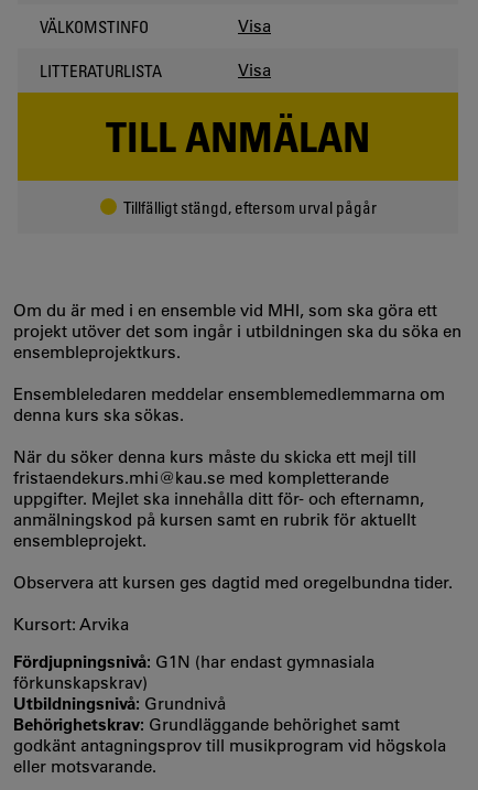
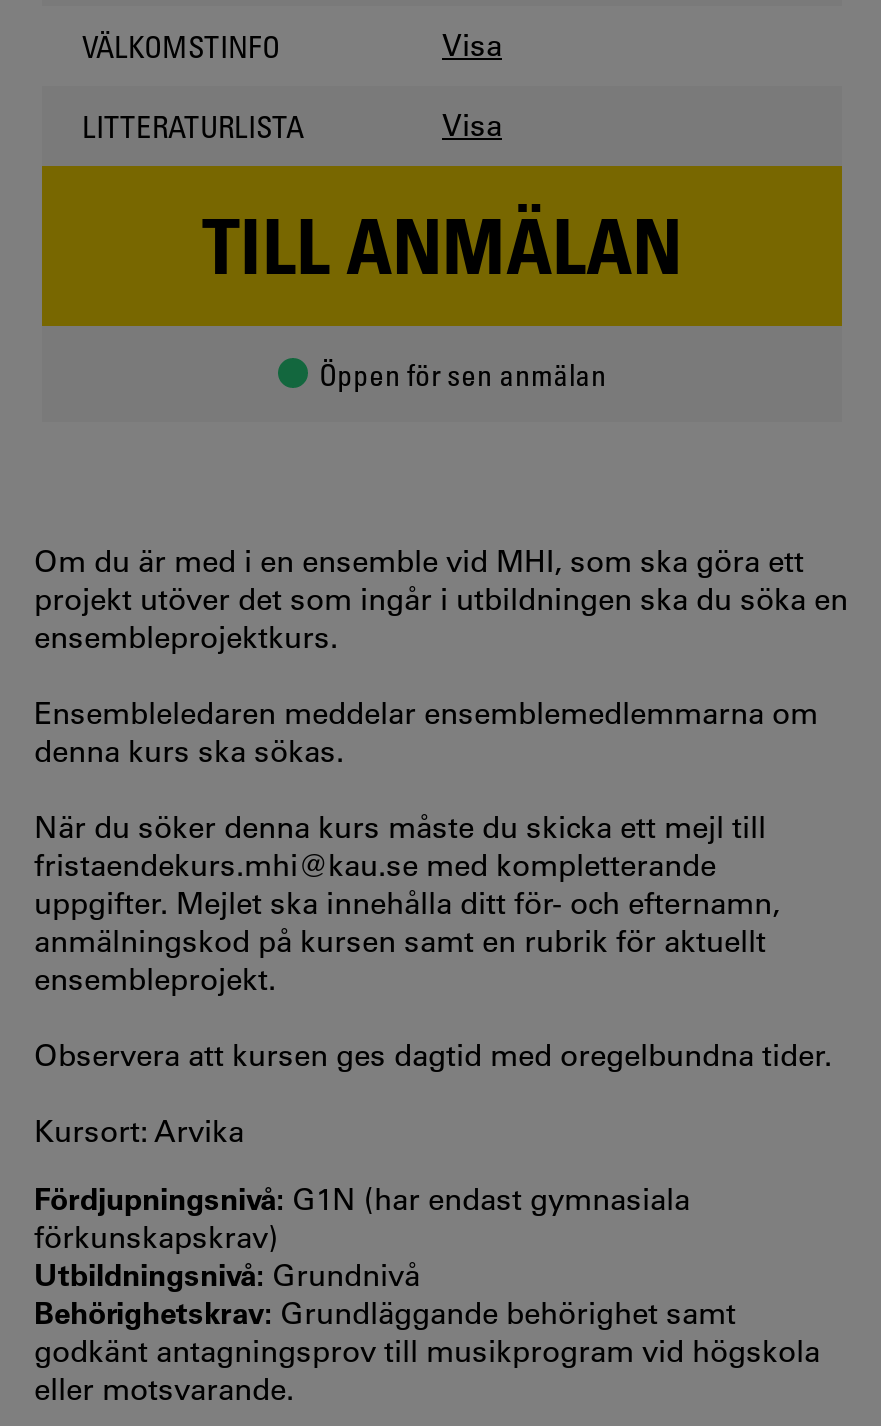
[116,197,376,217] Tillfälligt stängd, eftersom urval pågår -> [307,355,607,391] Öppen för sen anmälan

